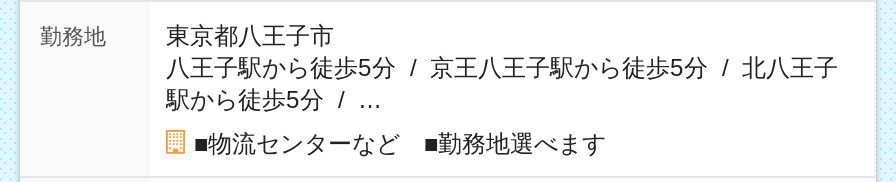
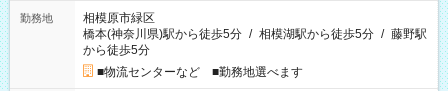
[166,22,838,114] 東京都八王子市 | 八王子駅から徒歩5分 / 京王八王子駅から徒歩5分 / 北八王子 | 駅から徒歩5分 / … -> [83,11,427,57] 相模原市緑区 | 橋本(神奈川県)駅から徒歩5分 / 相模湖駅から徒歩5分 / 藤野駅 | から徒歩5分

